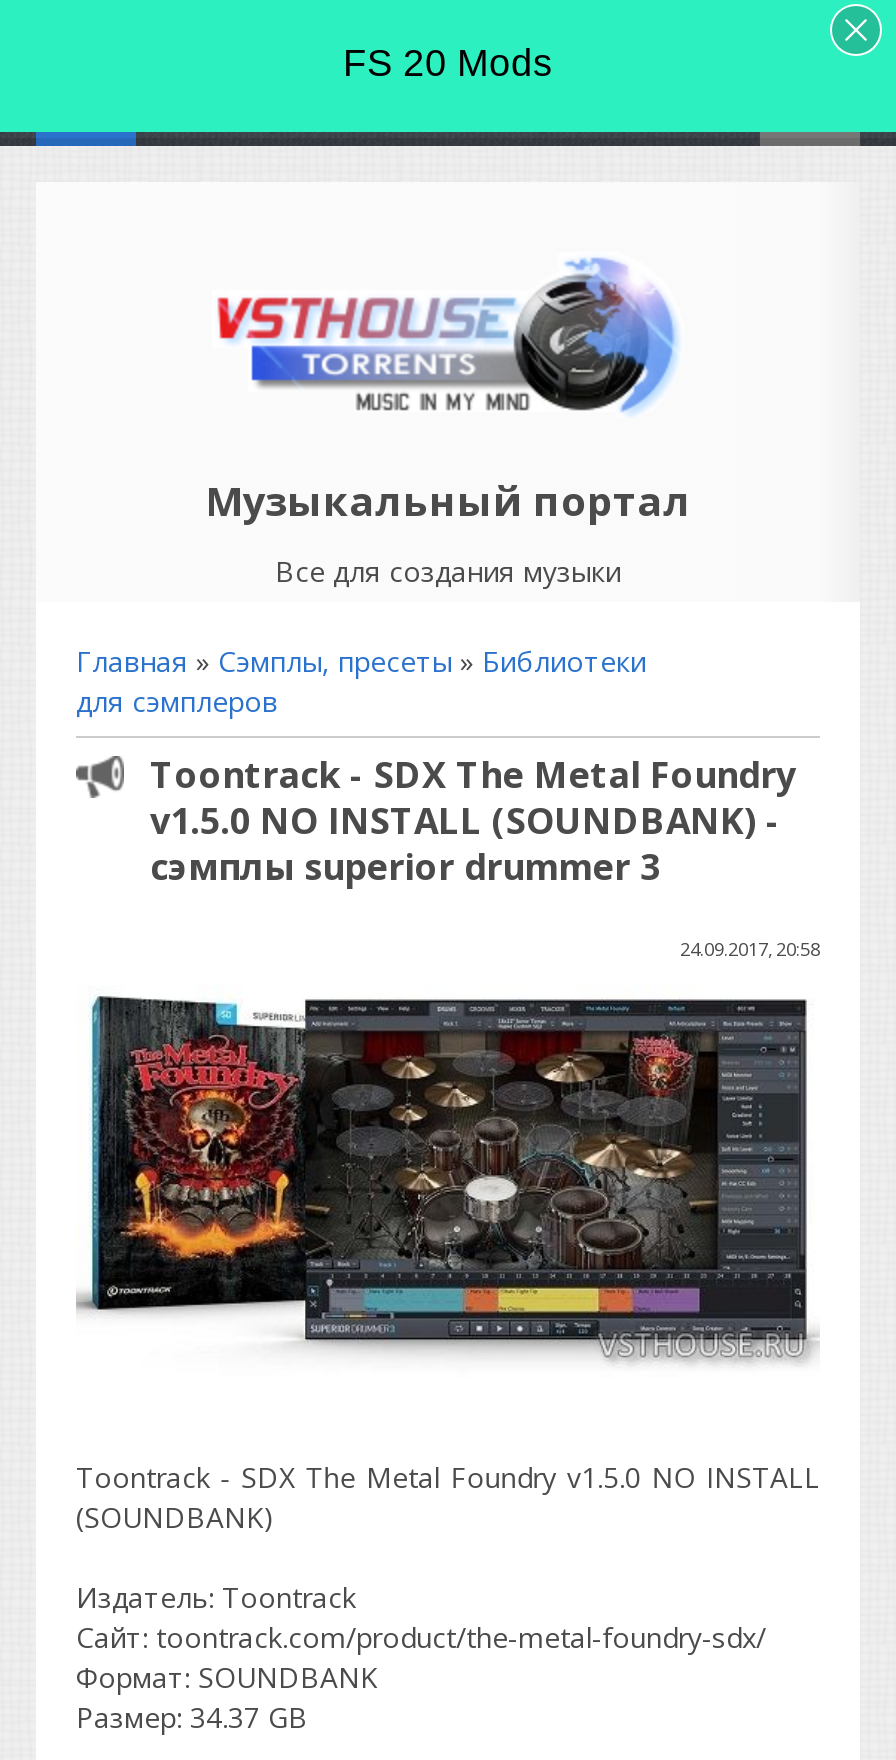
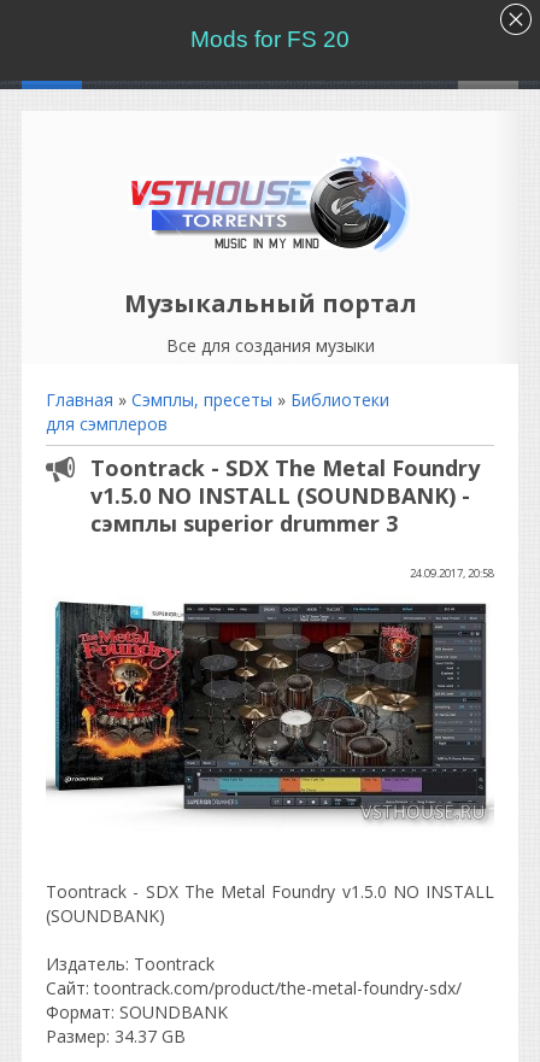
[343,42,553,84] FS 20 Mods -> [190,27,350,52] Mods for FS 20

